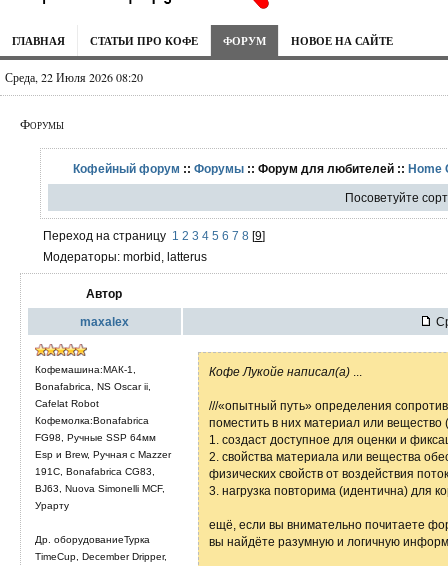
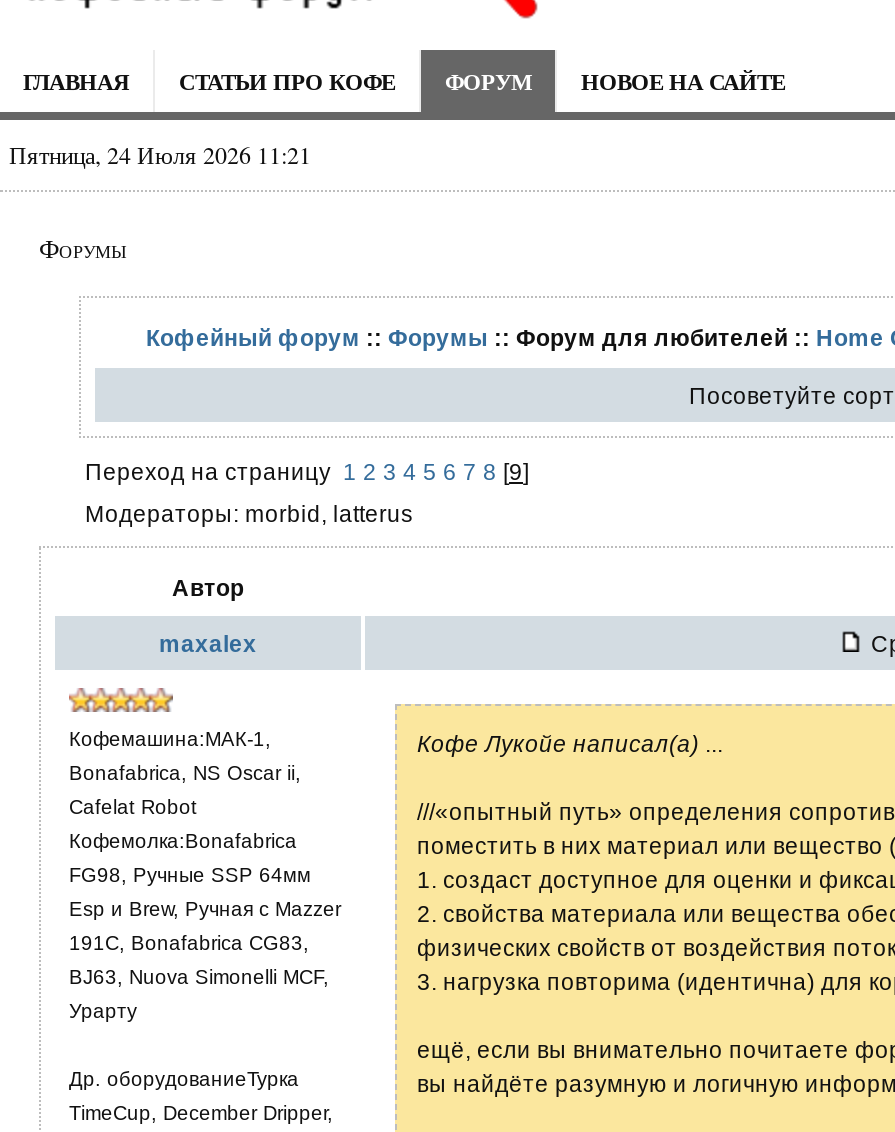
[5,69,143,85] Среда, 22 Июля 2026 08:20 -> [9,138,311,170] Пятница, 24 Июля 2026 11:21

